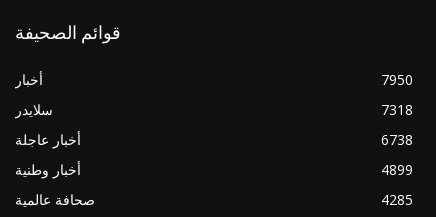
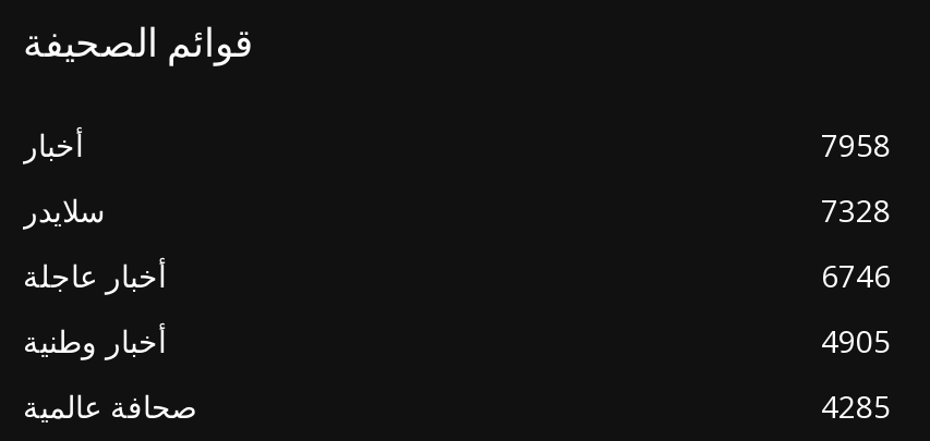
[381,70,413,89] 7950 -> [821,125,891,166] 7958
[381,100,413,119] 7318 -> [821,190,891,231] 7328
[381,130,413,149] 6738 -> [821,255,891,297] 6746
[381,160,413,179] 4899 -> [821,321,891,362] 4905

